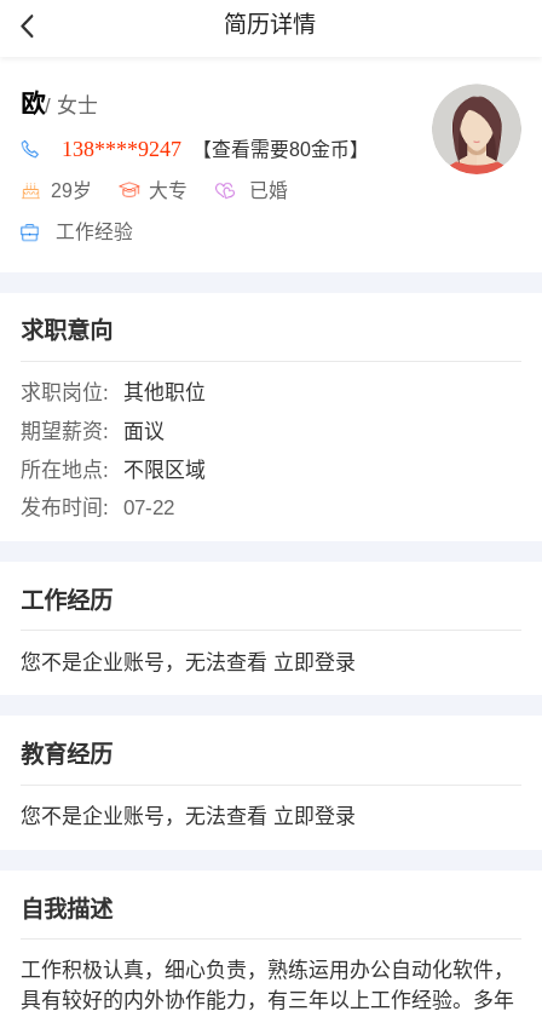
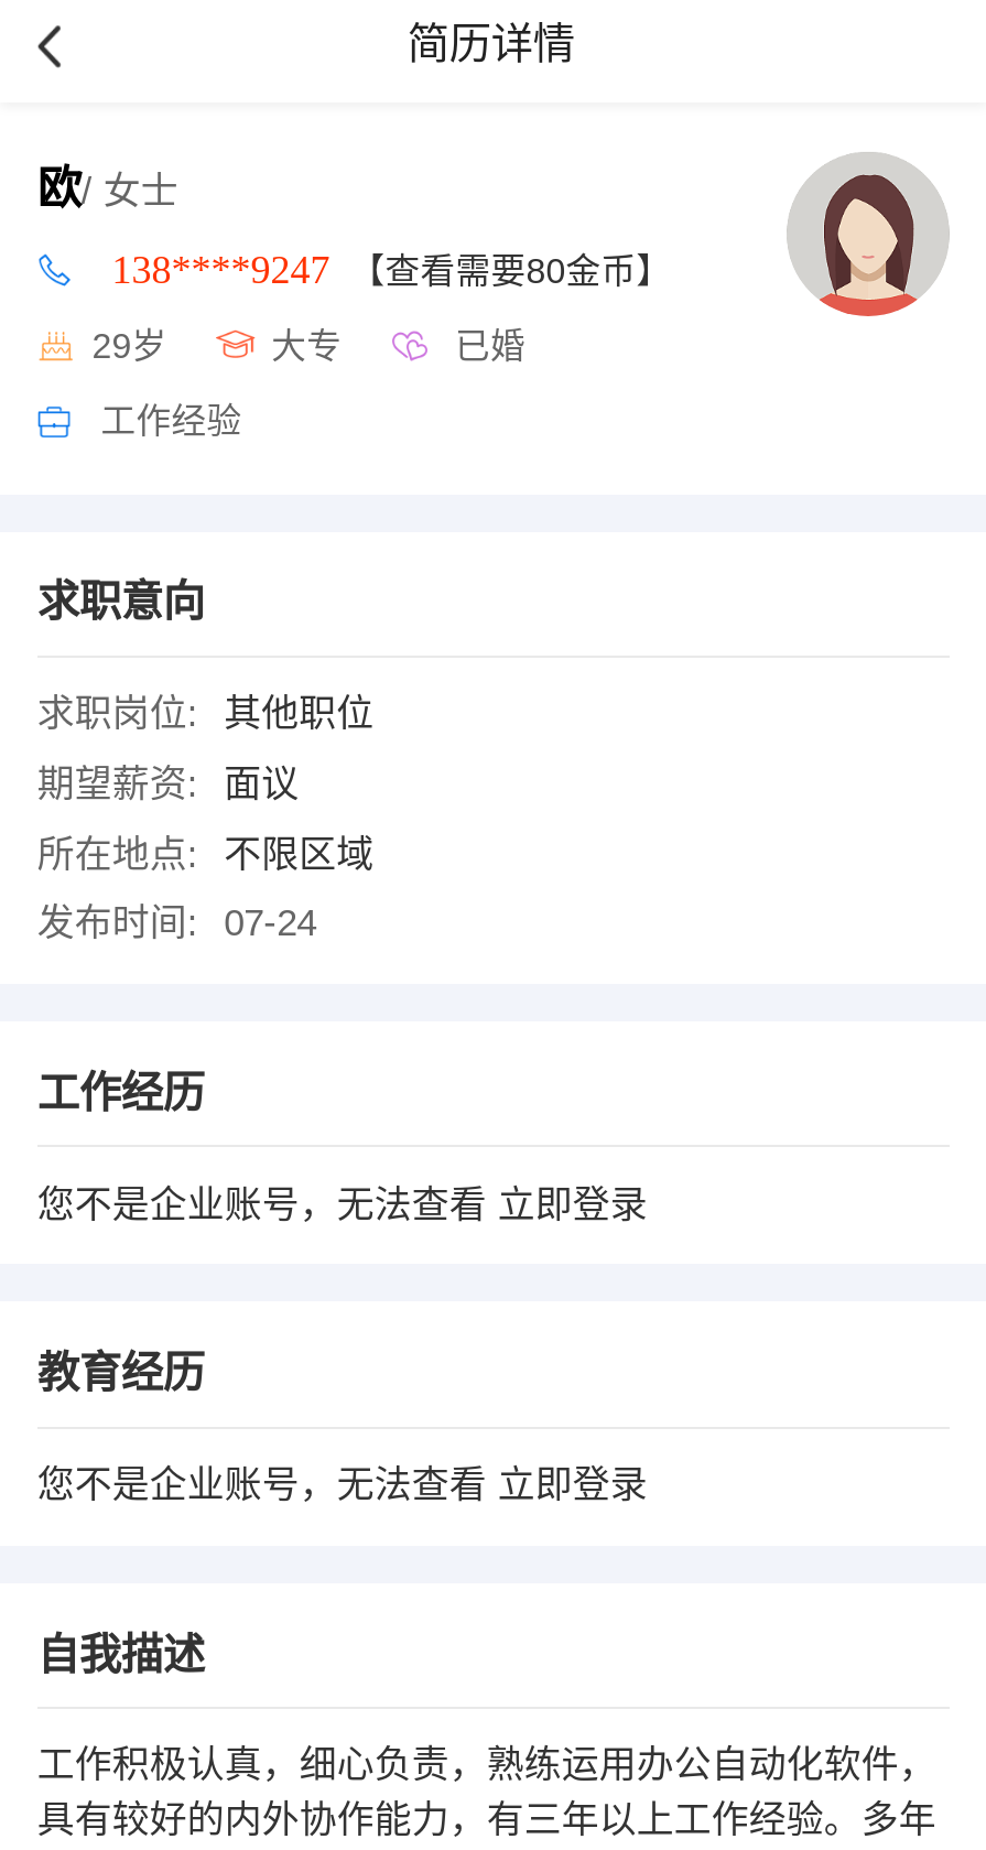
[20,497,174,520] 发布时间: 07-22 -> [37,903,317,945] 发布时间: 07-24

